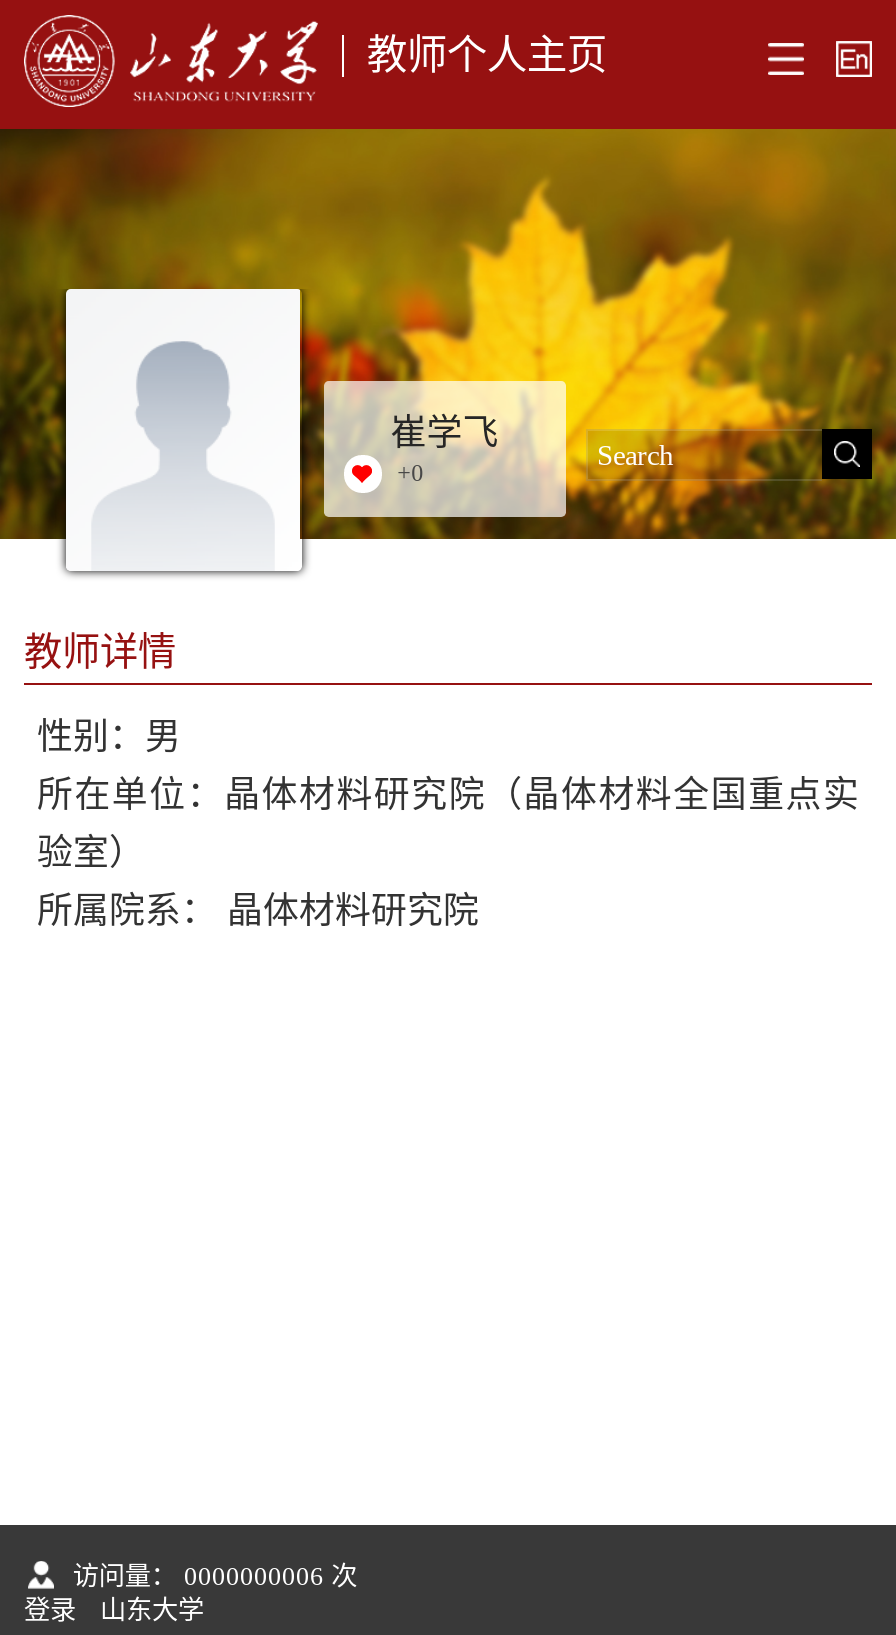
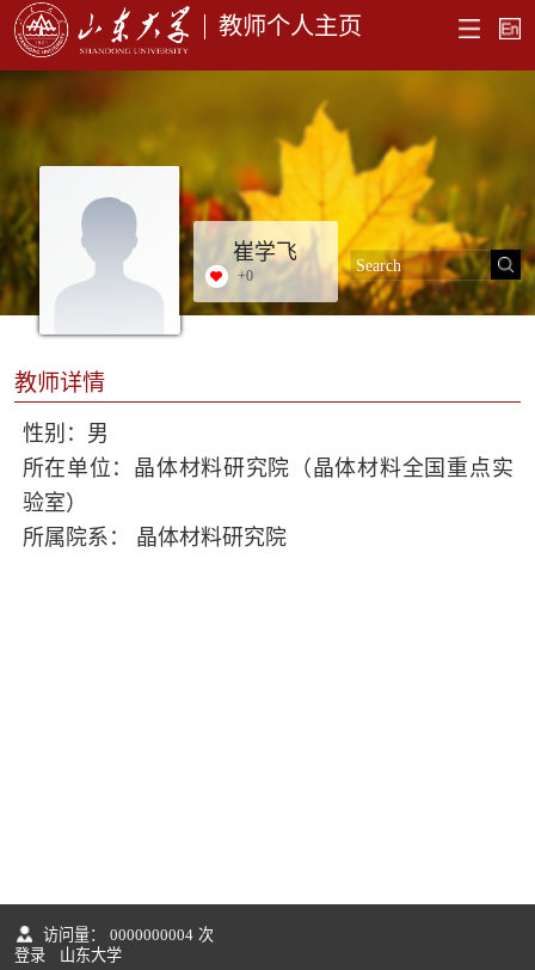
[73,1561,357,1591] 访问量： 0000000006 次 -> [43,926,213,944] 访问量： 0000000004 次

